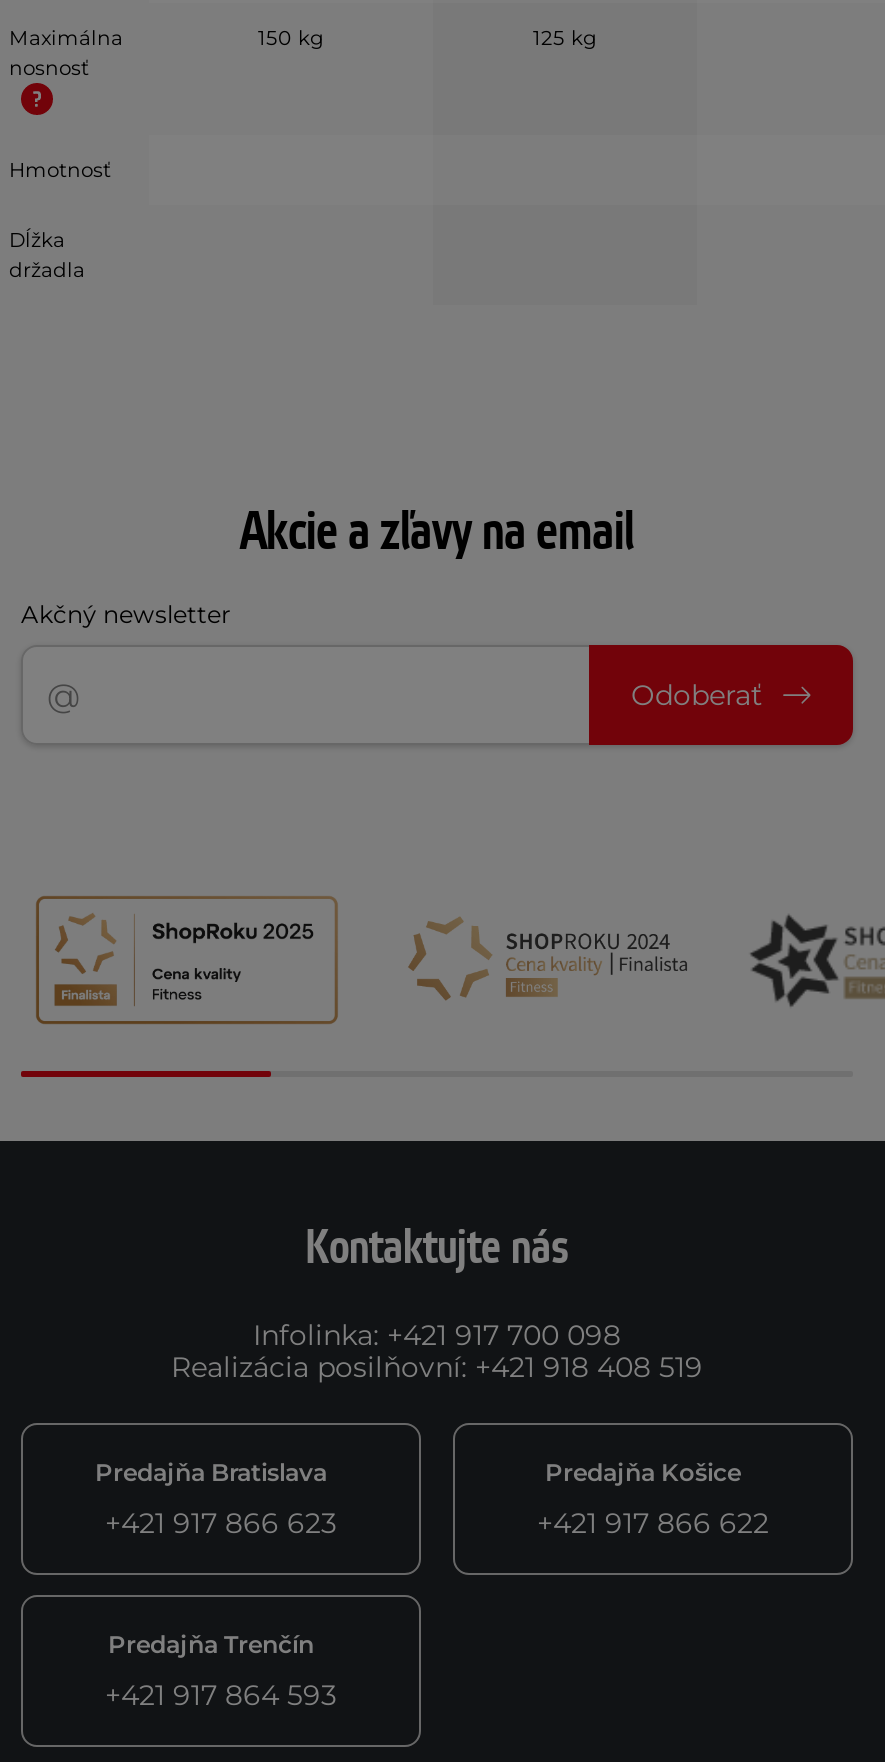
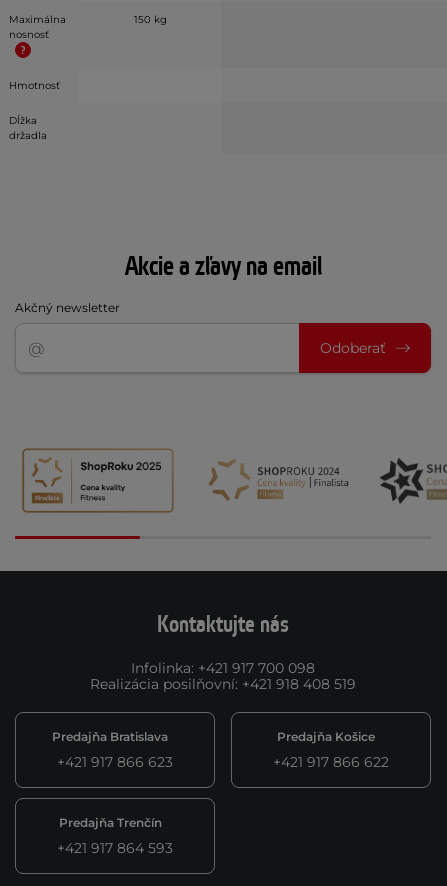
[533,25,597,51] 125 kg -> none

